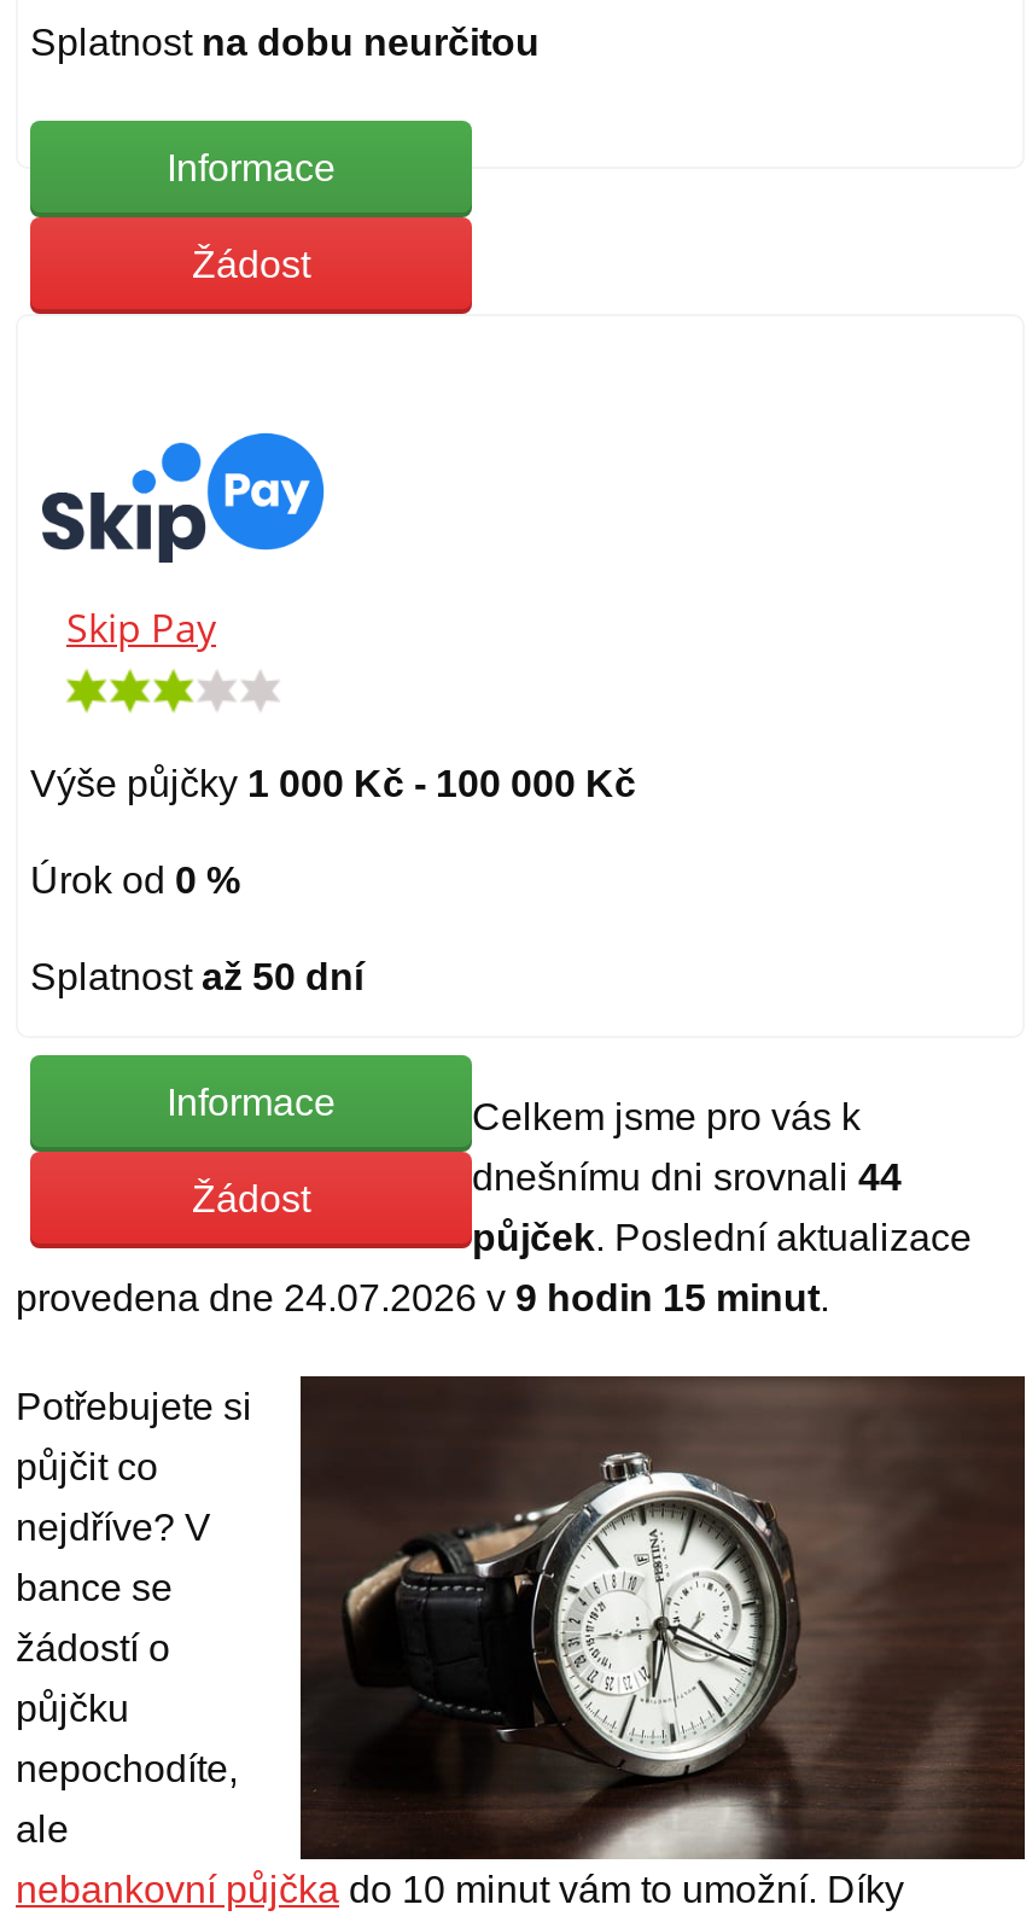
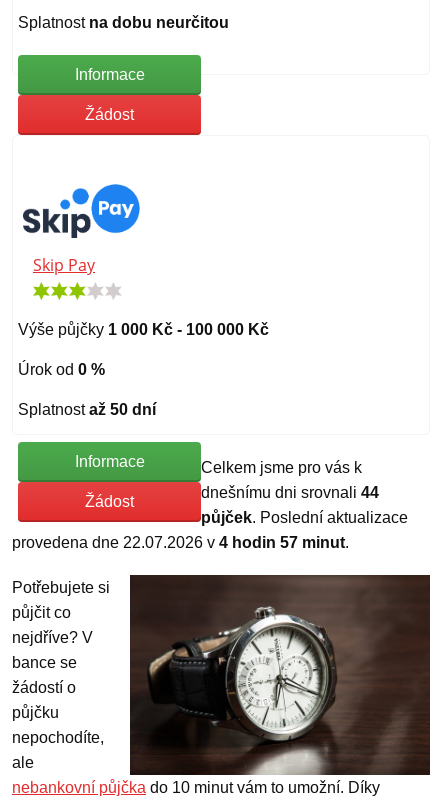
[16,1278,829,1319] provedena dne 24.07.2026 v 9 hodin 15 minut. -> [12,534,349,551] provedena dne 22.07.2026 v 4 hodin 57 minut.

